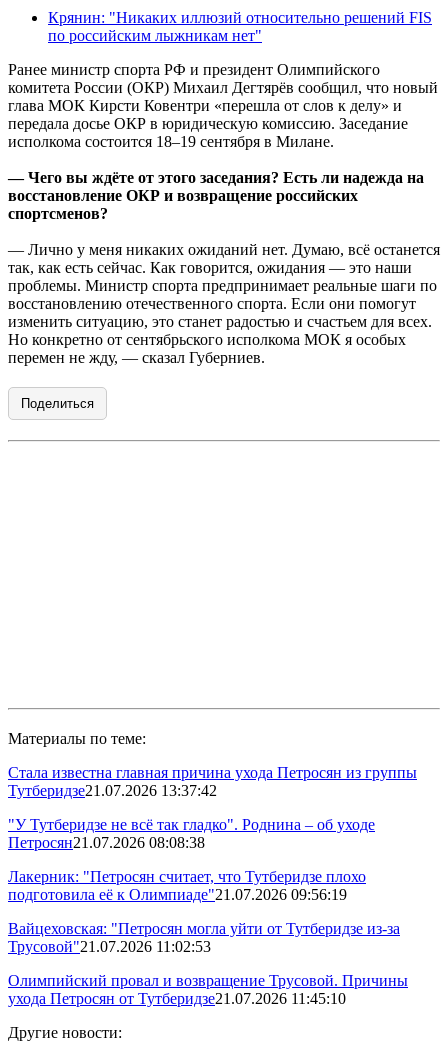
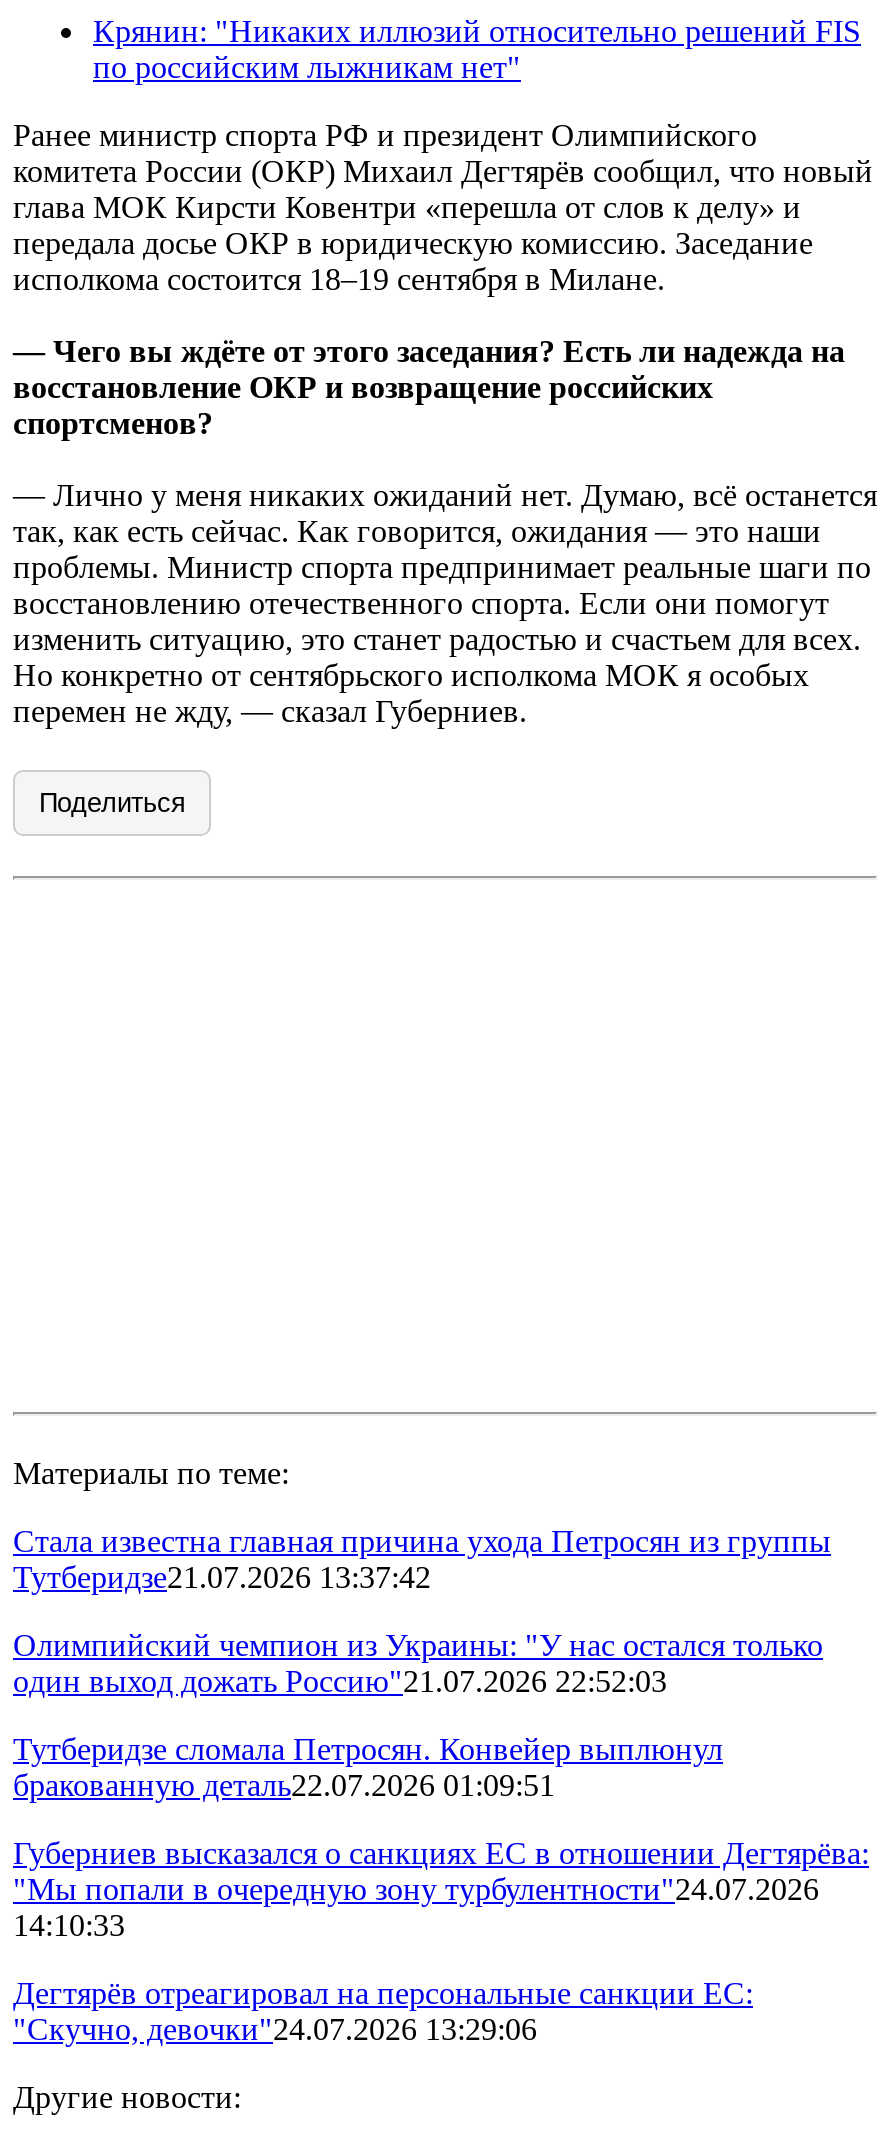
[8,816,375,851] "У Тутберидзе не всё так гладко". Роднина – об уходе | Петросян21.07.2026 08:08:38 -> [13,1628,823,1698] Олимпийский чемпион из Украины: "У нас остался только | один выход дожать Россию"21.07.2026 22:52:03
[8,868,366,903] Лакерник: "Петросян считает, что Тутберидзе плохо | подготовила её к Олимпиаде"21.07.2026 09:56:19 -> [13,1732,723,1802] Тутберидзе сломала Петросян. Конвейер выплюнул | бракованную деталь22.07.2026 01:09:51
[8,920,400,955] Вайцеховская: "Петросян могла уйти от Тутберидзе из-за | Трусовой"21.07.2026 11:02:53 -> [13,1836,869,1942] Губерниев высказался о санкциях ЕС в отношении Дегтярёва: | "Мы попали в очередную зону турбулентности"24.07.2026 | 14:10:33
[8,972,408,1007] Олимпийский провал и возвращение Трусовой. Причины | ухода Петросян от Тутберидзе21.07.2026 11:45:10 -> [13,1976,753,2046] Дегтярёв отреагировал на персональные санкции ЕС: | "Скучно, девочки"24.07.2026 13:29:06

